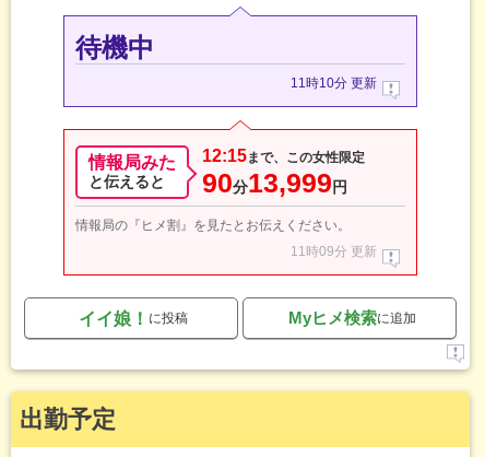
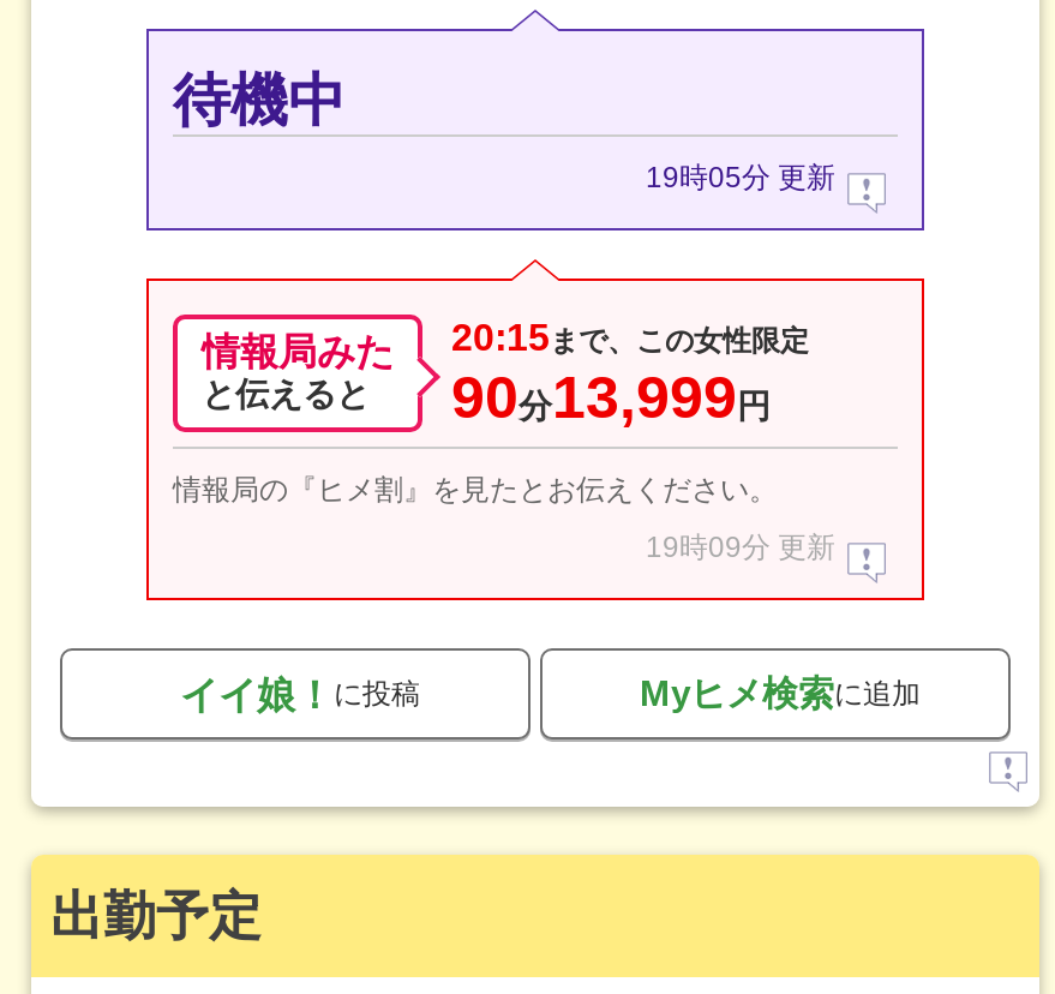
[291,75,377,91] 11時10分 更新 -> [646,161,835,194] 19時05分 更新
[202,147,365,165] 12:15まで、この女性限定 -> [451,317,809,358] 20:15まで、この女性限定
[291,244,377,259] 11時09分 更新 -> [646,531,835,564] 19時09分 更新

